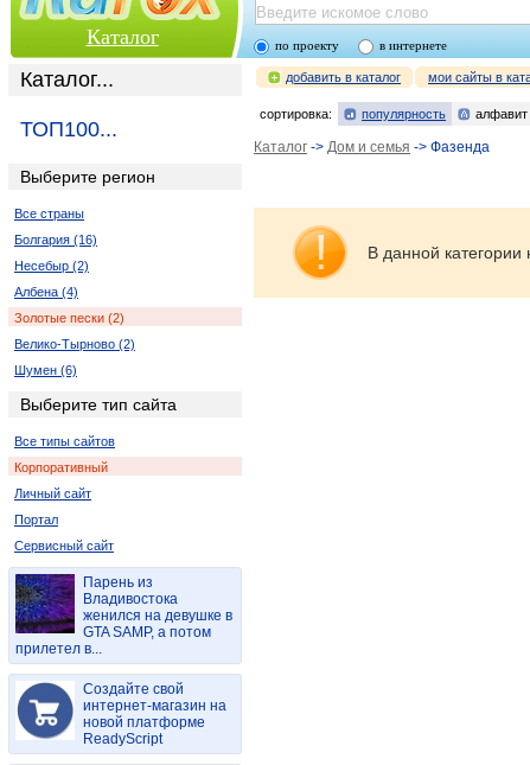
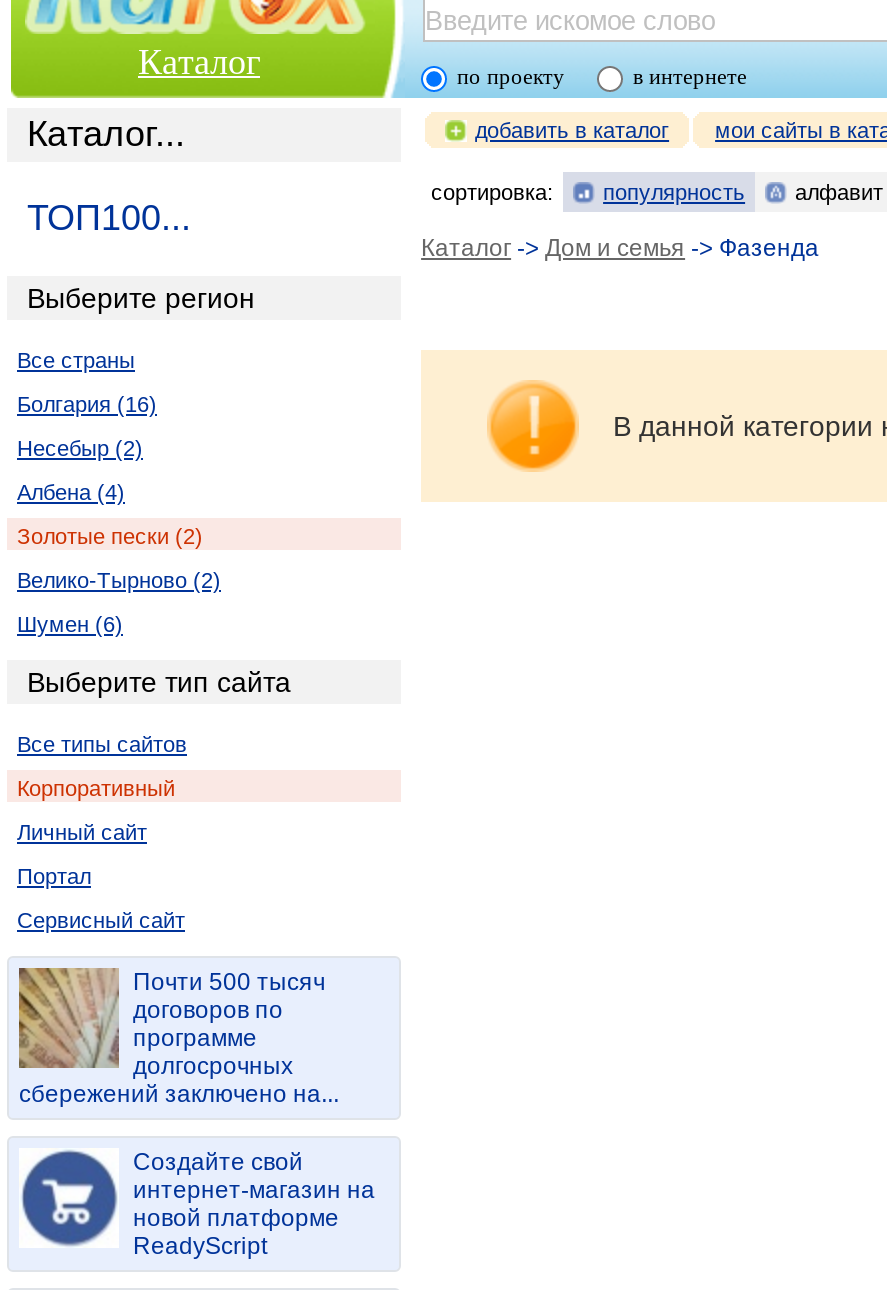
[14,573,232,657] [image] | Парень из | Владивостока | женился на девушке в | GTA SAMP, а потом | прилетел в... -> [17,966,339,1108] [image] | Почти 500 тысяч | договоров по | программе | долгосрочных | сбережений заключено на...

